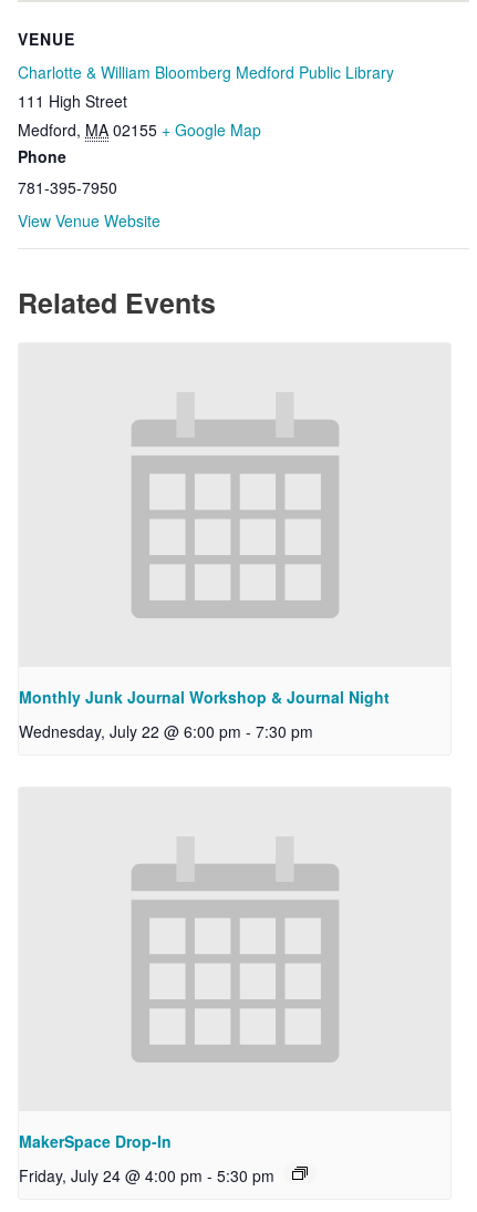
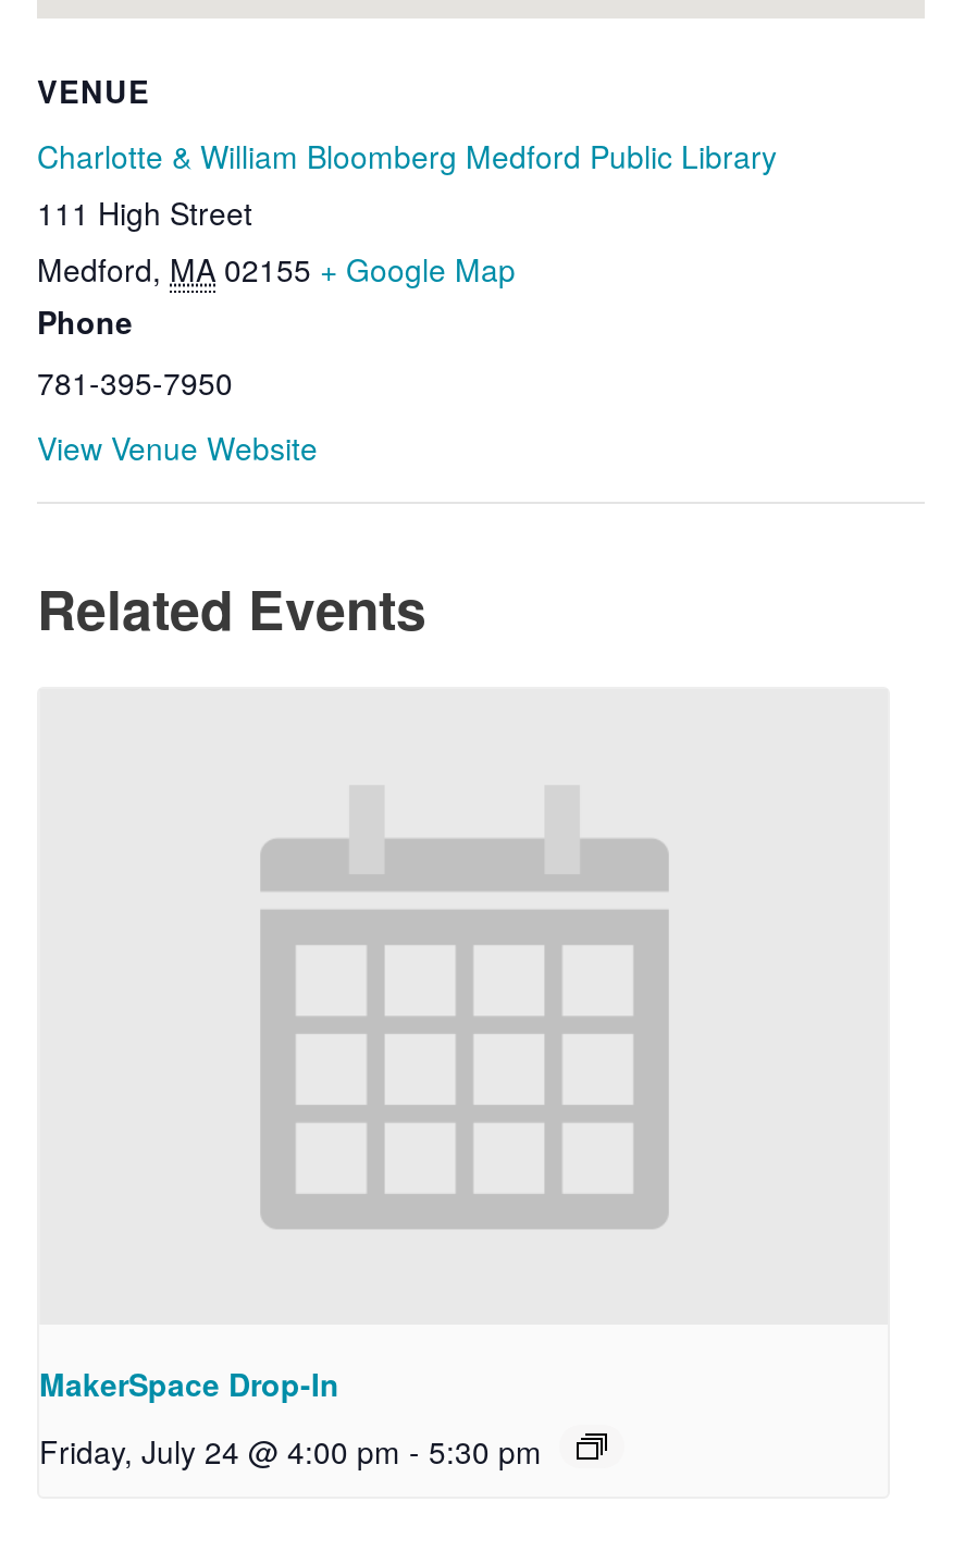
[19,686,390,742] Monthly Junk Journal Workshop & Journal Night | Wednesday, July 22 @ 6:00 pm - 7:30 pm -> none

